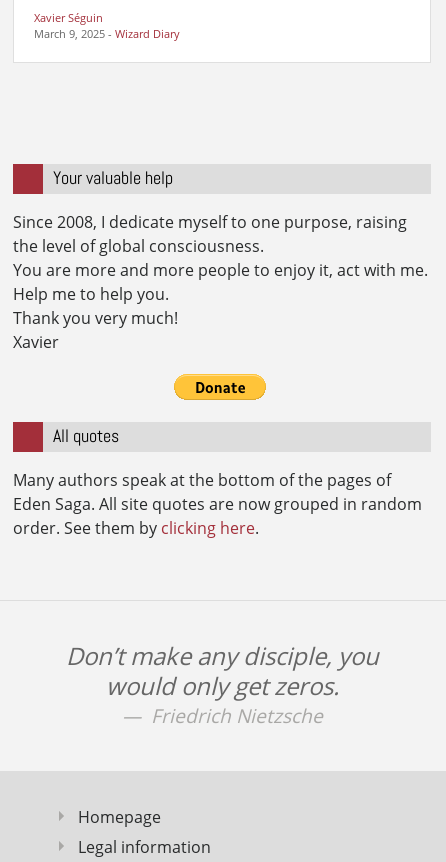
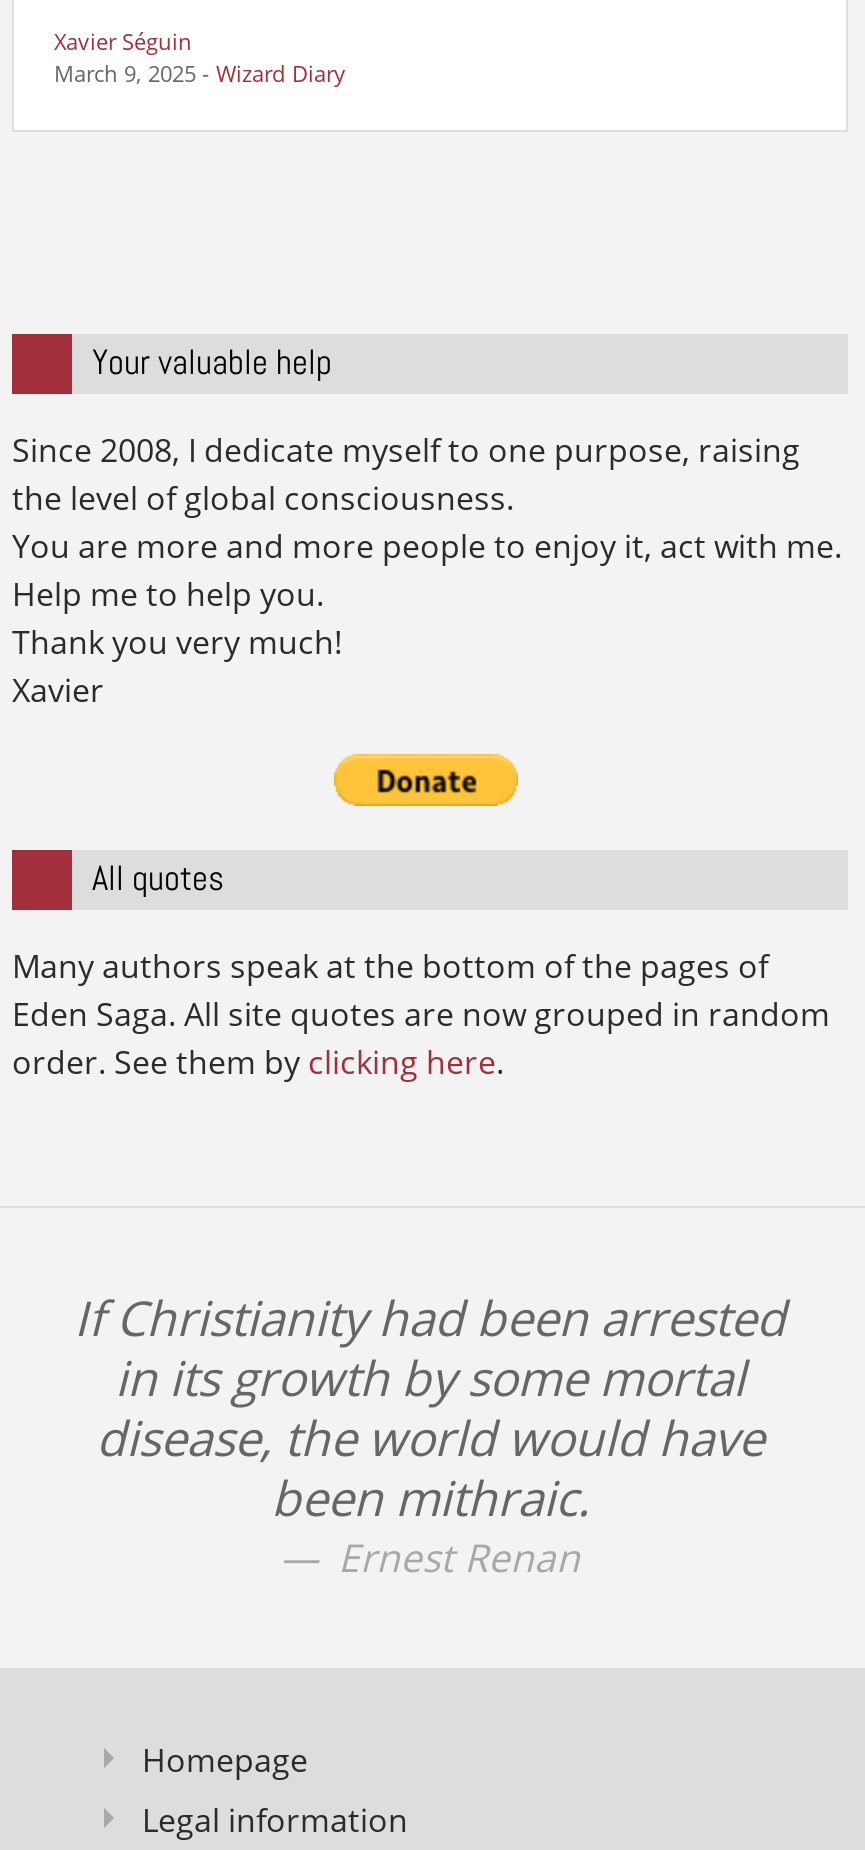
[65,639,378,729] Don’t make any disciple, you | would only get zeros. | Friedrich Nietzsche -> [74,1283,786,1583] If Christianity had been arrested | in its growth by some mortal | disease, the world would have | been mithraic. | Ernest Renan

